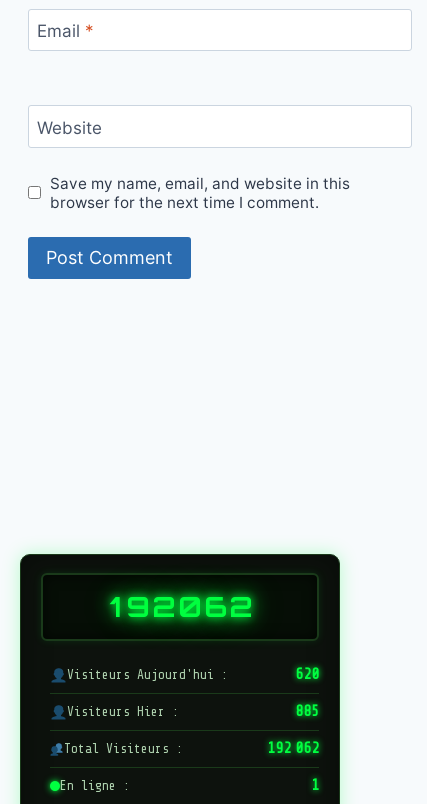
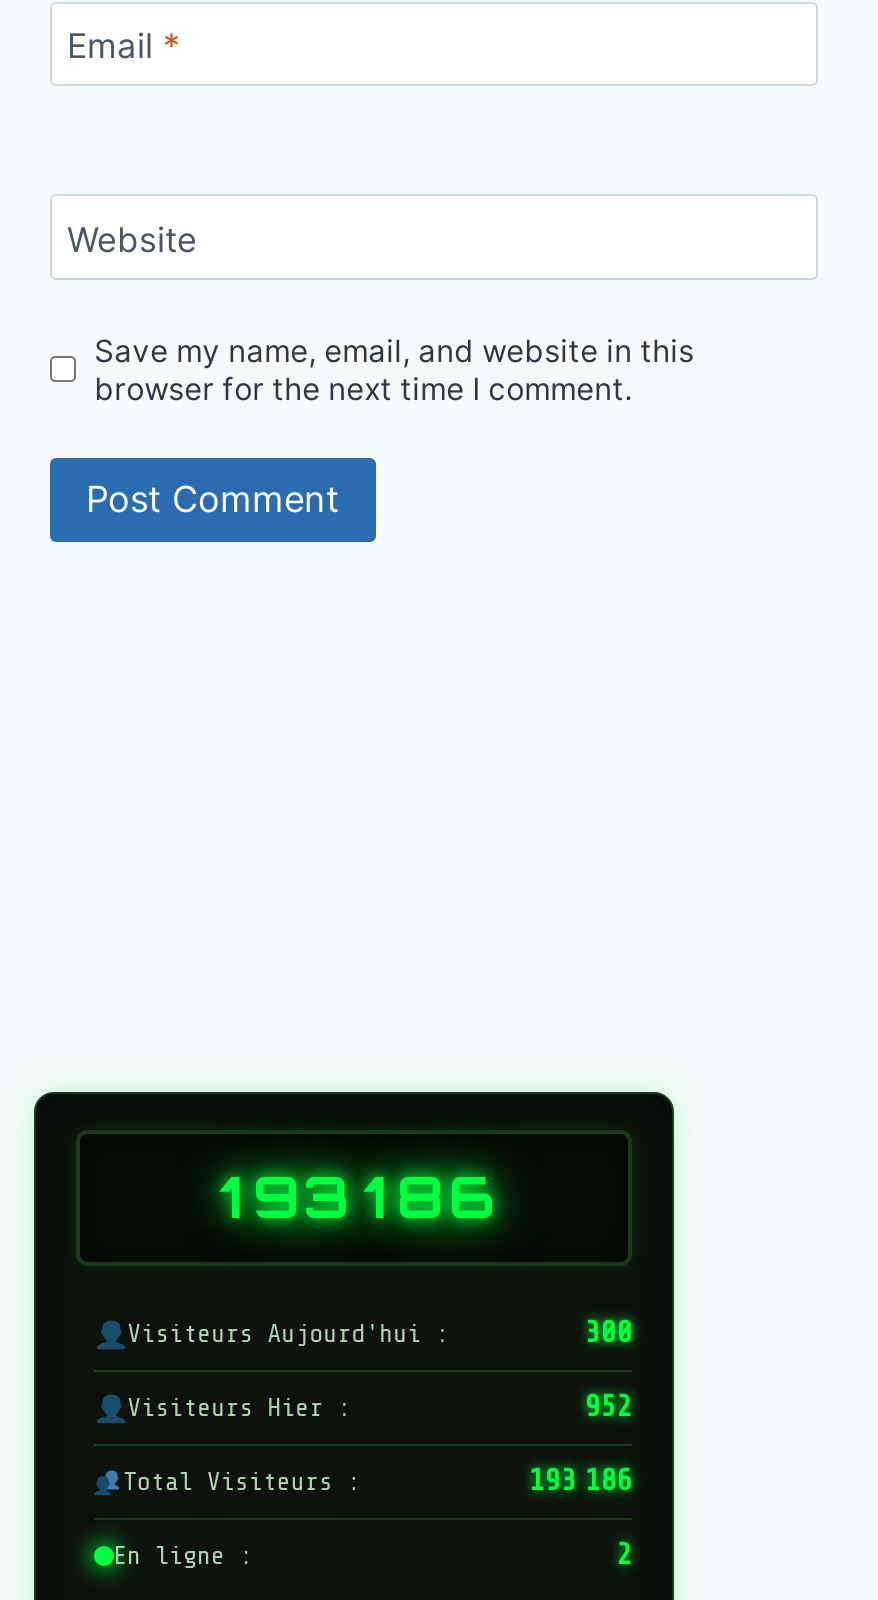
[110,589,255,624] 1 9 2 0 62 -> [219,1162,499,1232] 1 93 1 86
[295,666,319,683] 620 -> [584,1316,632,1350] 300
[295,703,319,720] 885 -> [584,1390,632,1424] 952
[267,740,319,757] 192 062 -> [528,1464,632,1498] 193 186
[311,777,319,794] 1 -> [616,1538,632,1572] 2

